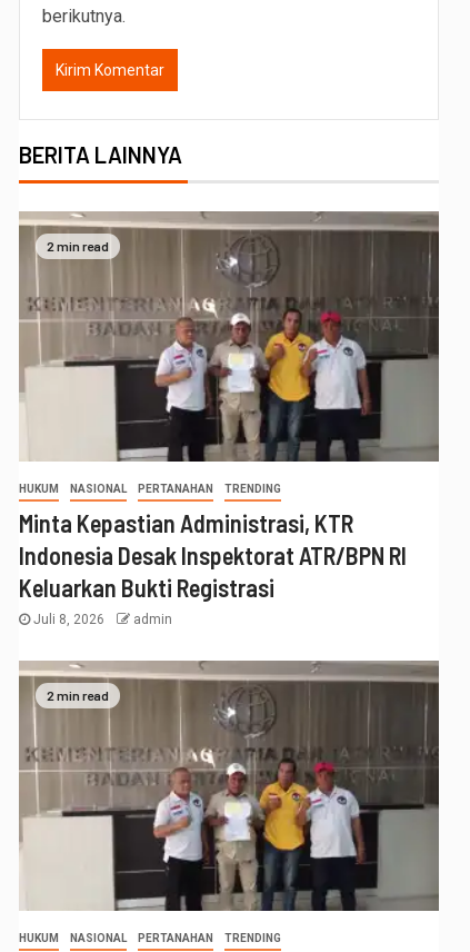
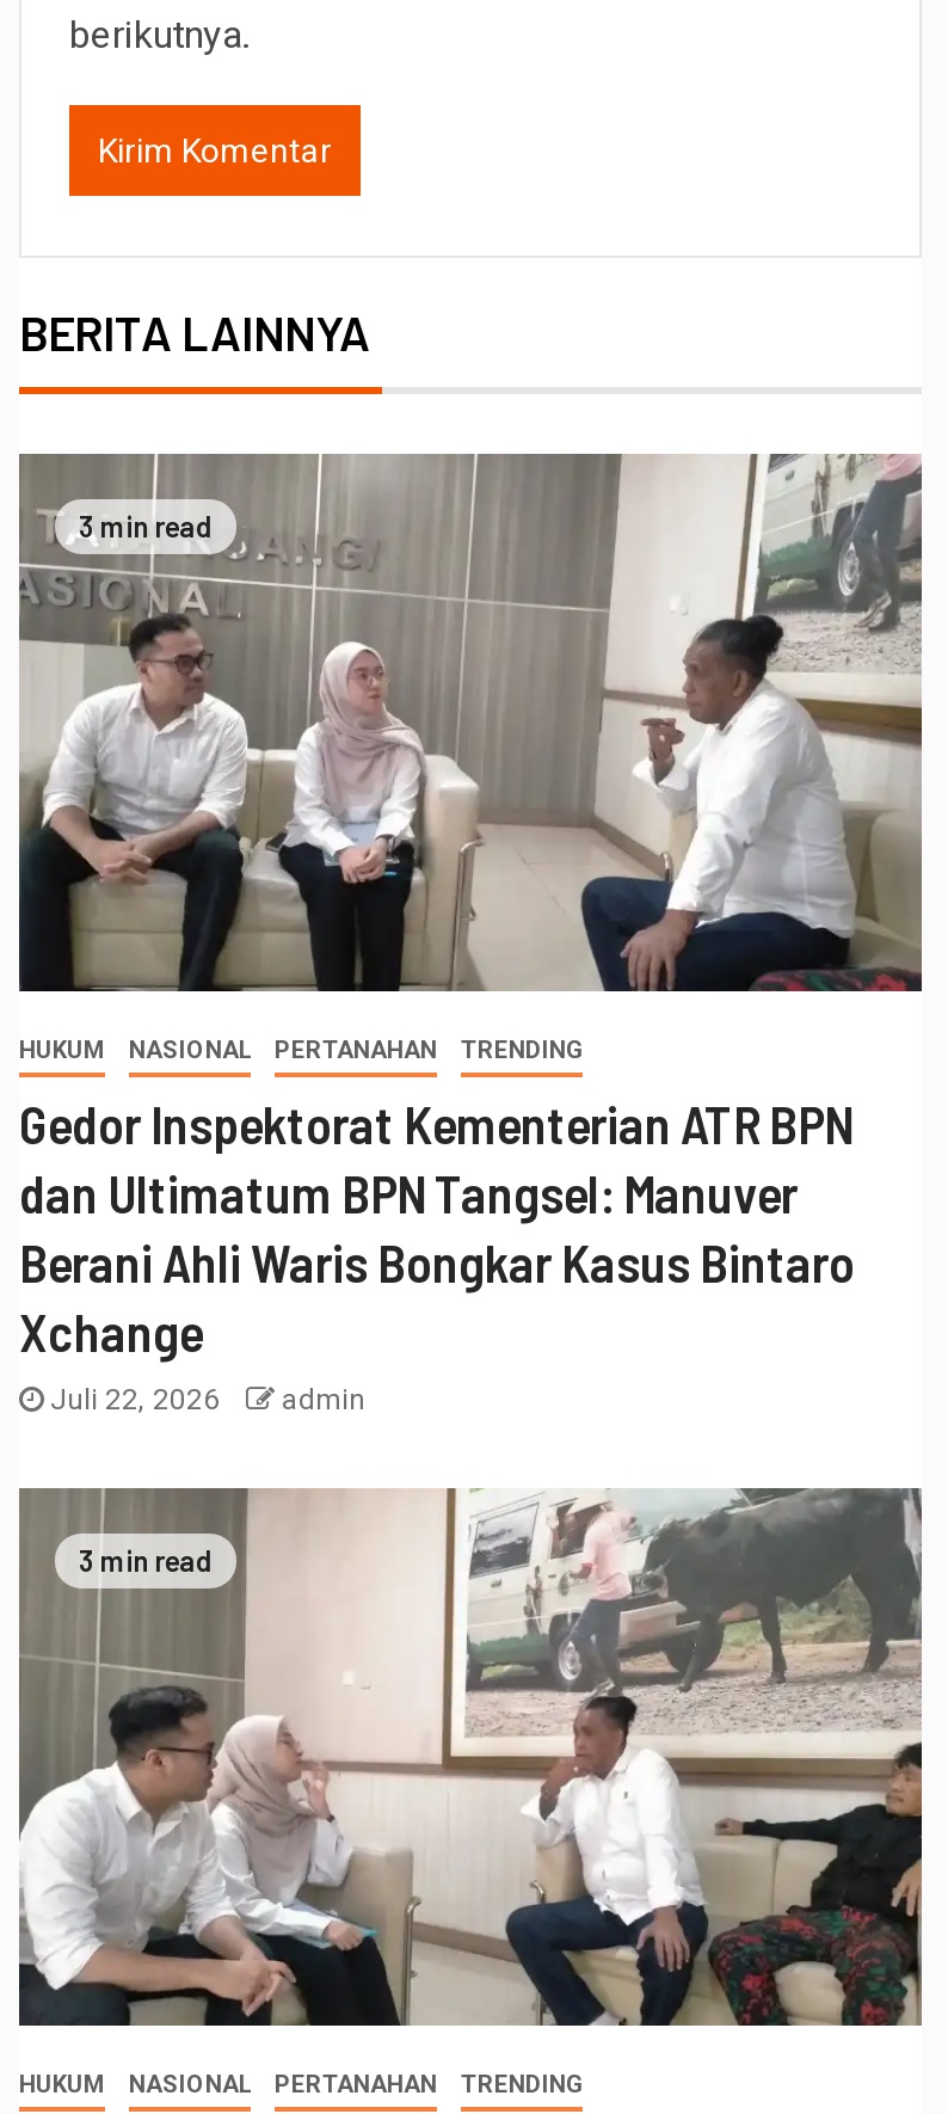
[19,211,440,463] [image] | 2 min read -> [17,454,922,994] [image] | 3 min read
[19,509,407,628] Minta Kepastian Administrasi, KTR | Indonesia Desak Inspektorat ATR/BPN RI | Keluarkan Bukti Registrasi | Juli 8, 2026 -> [19,1092,855,1417] Gedor Inspektorat Kementerian ATR BPN | dan Ultimatum BPN Tangsel: Manuver | Berani Ahli Waris Bongkar Kasus Bintaro | Xchange | Juli 22, 2026
[19,661,440,912] [image] | 2 min read -> [17,1488,924,2028] [image] | 3 min read

